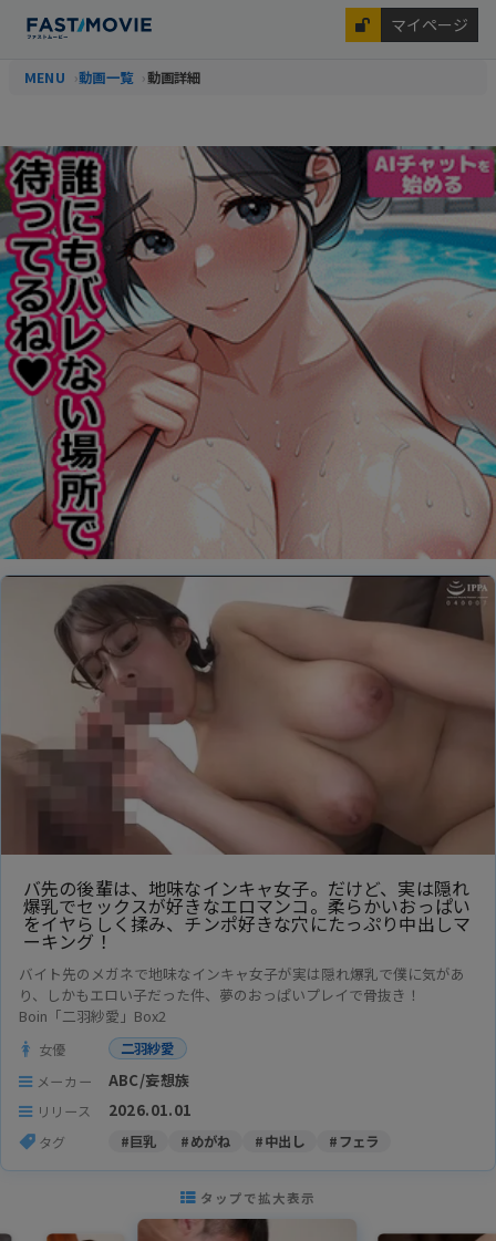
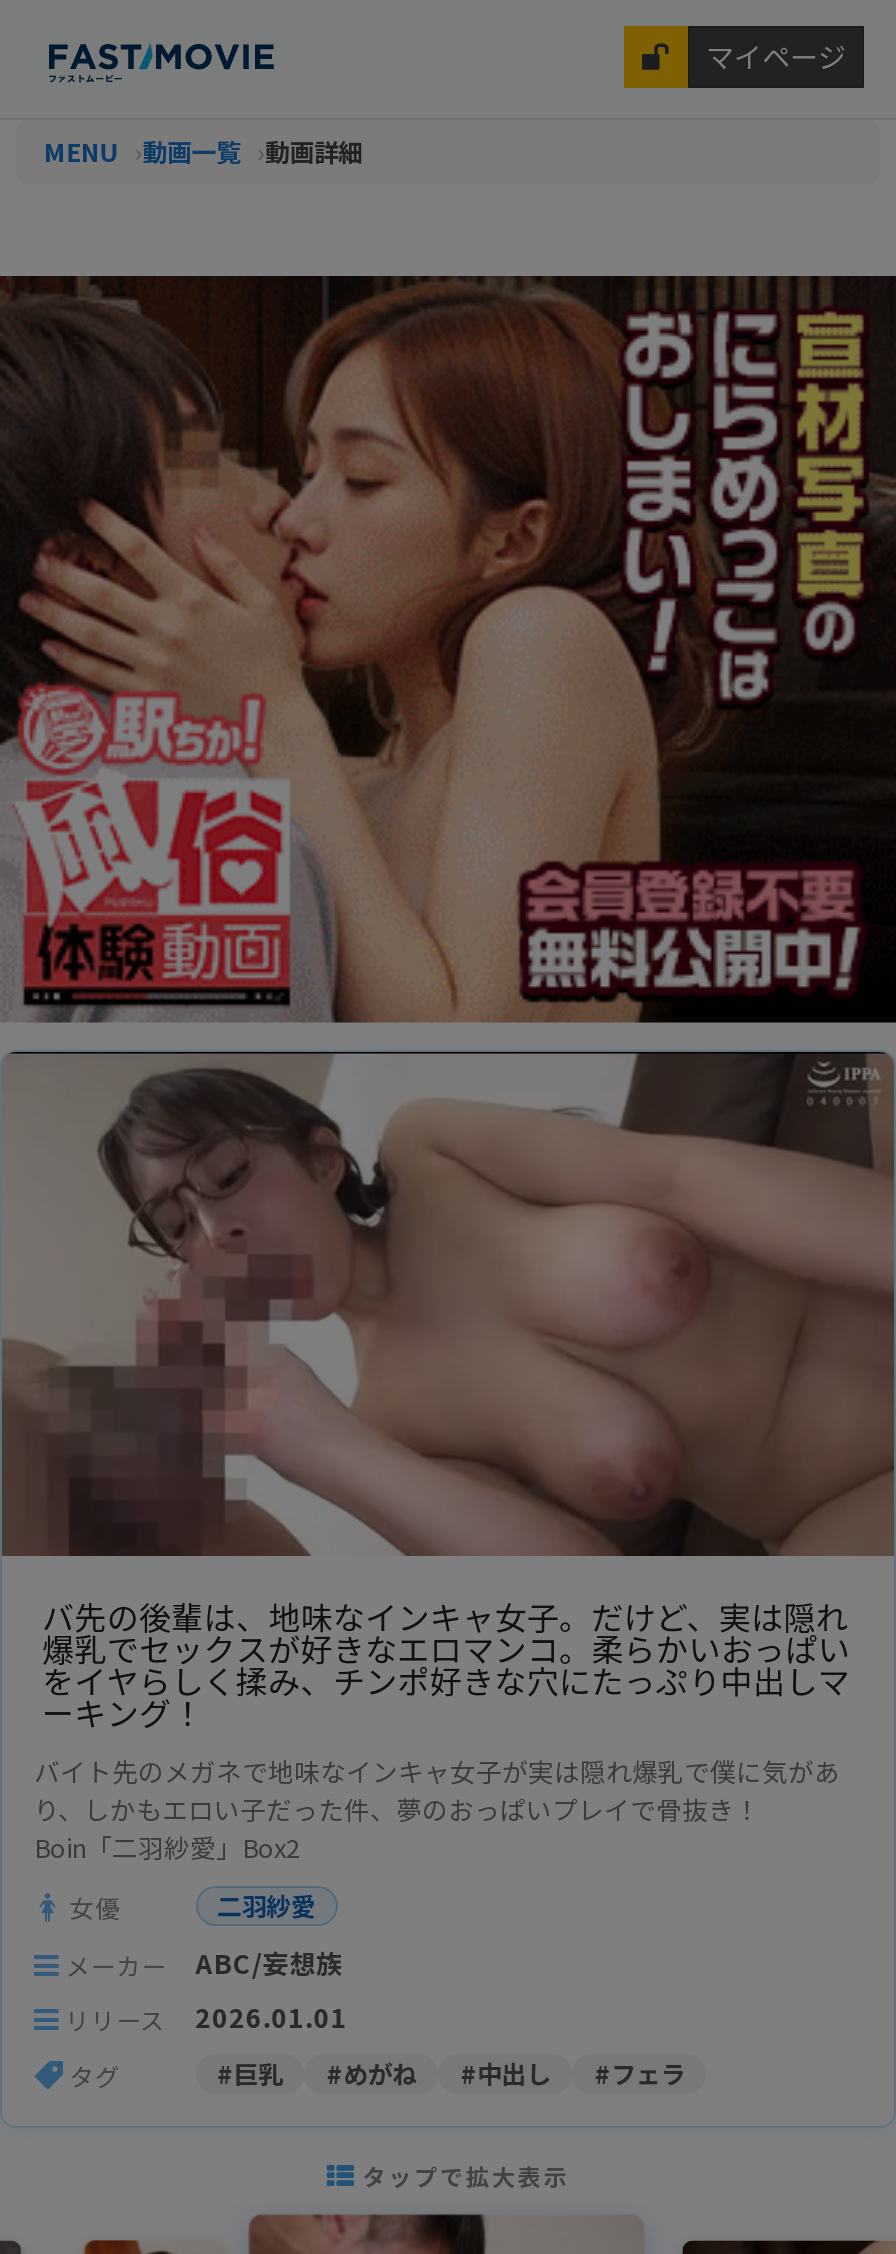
[3,145,493,560] [image] -> [6,274,890,1026] [image]

